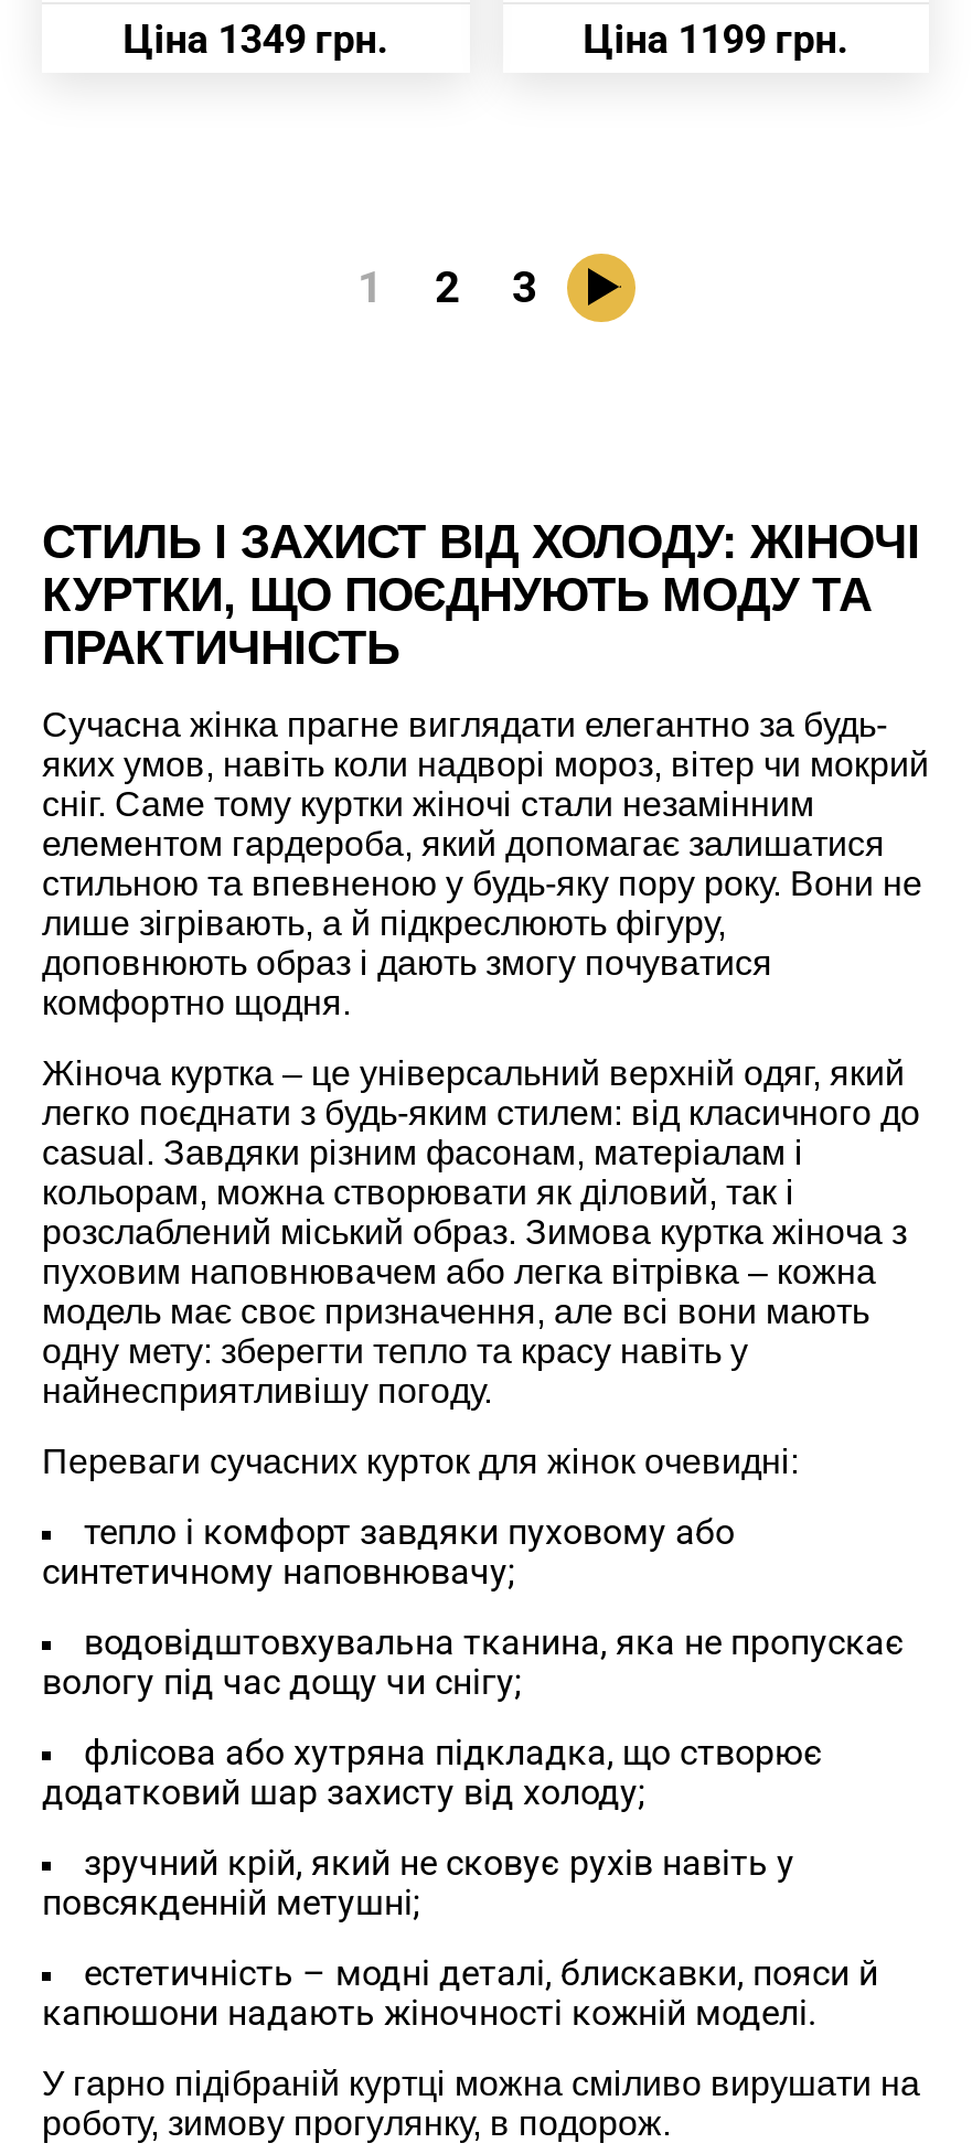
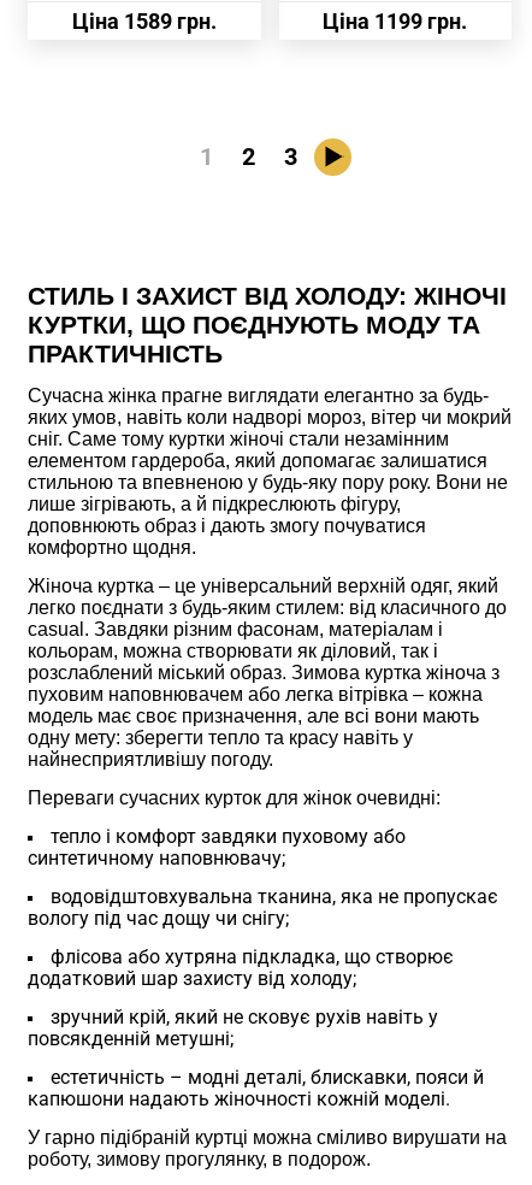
[123,15,388,62] Ціна 1349 грн. -> [72,8,216,34] Ціна 1589 грн.

